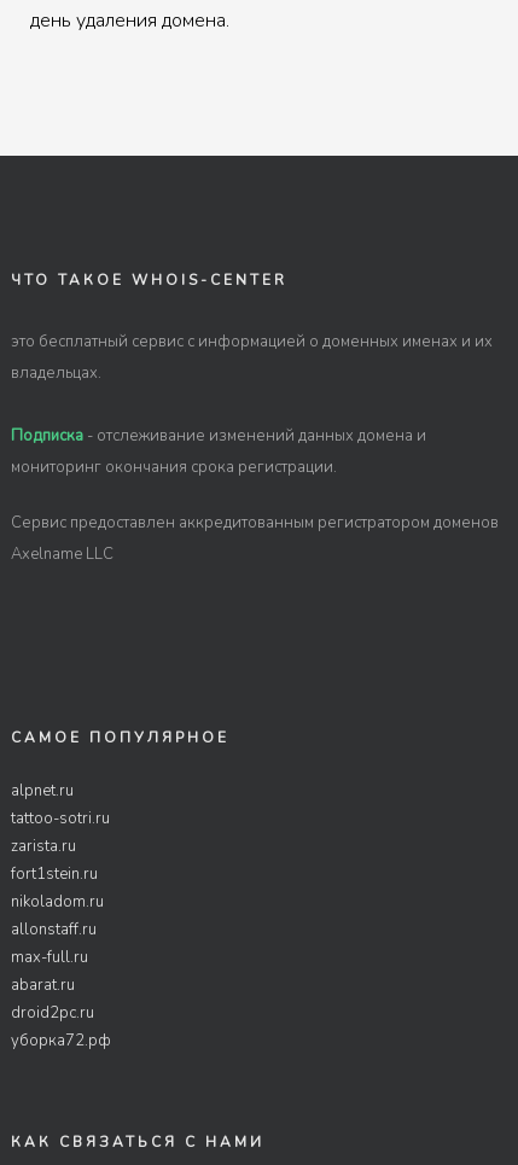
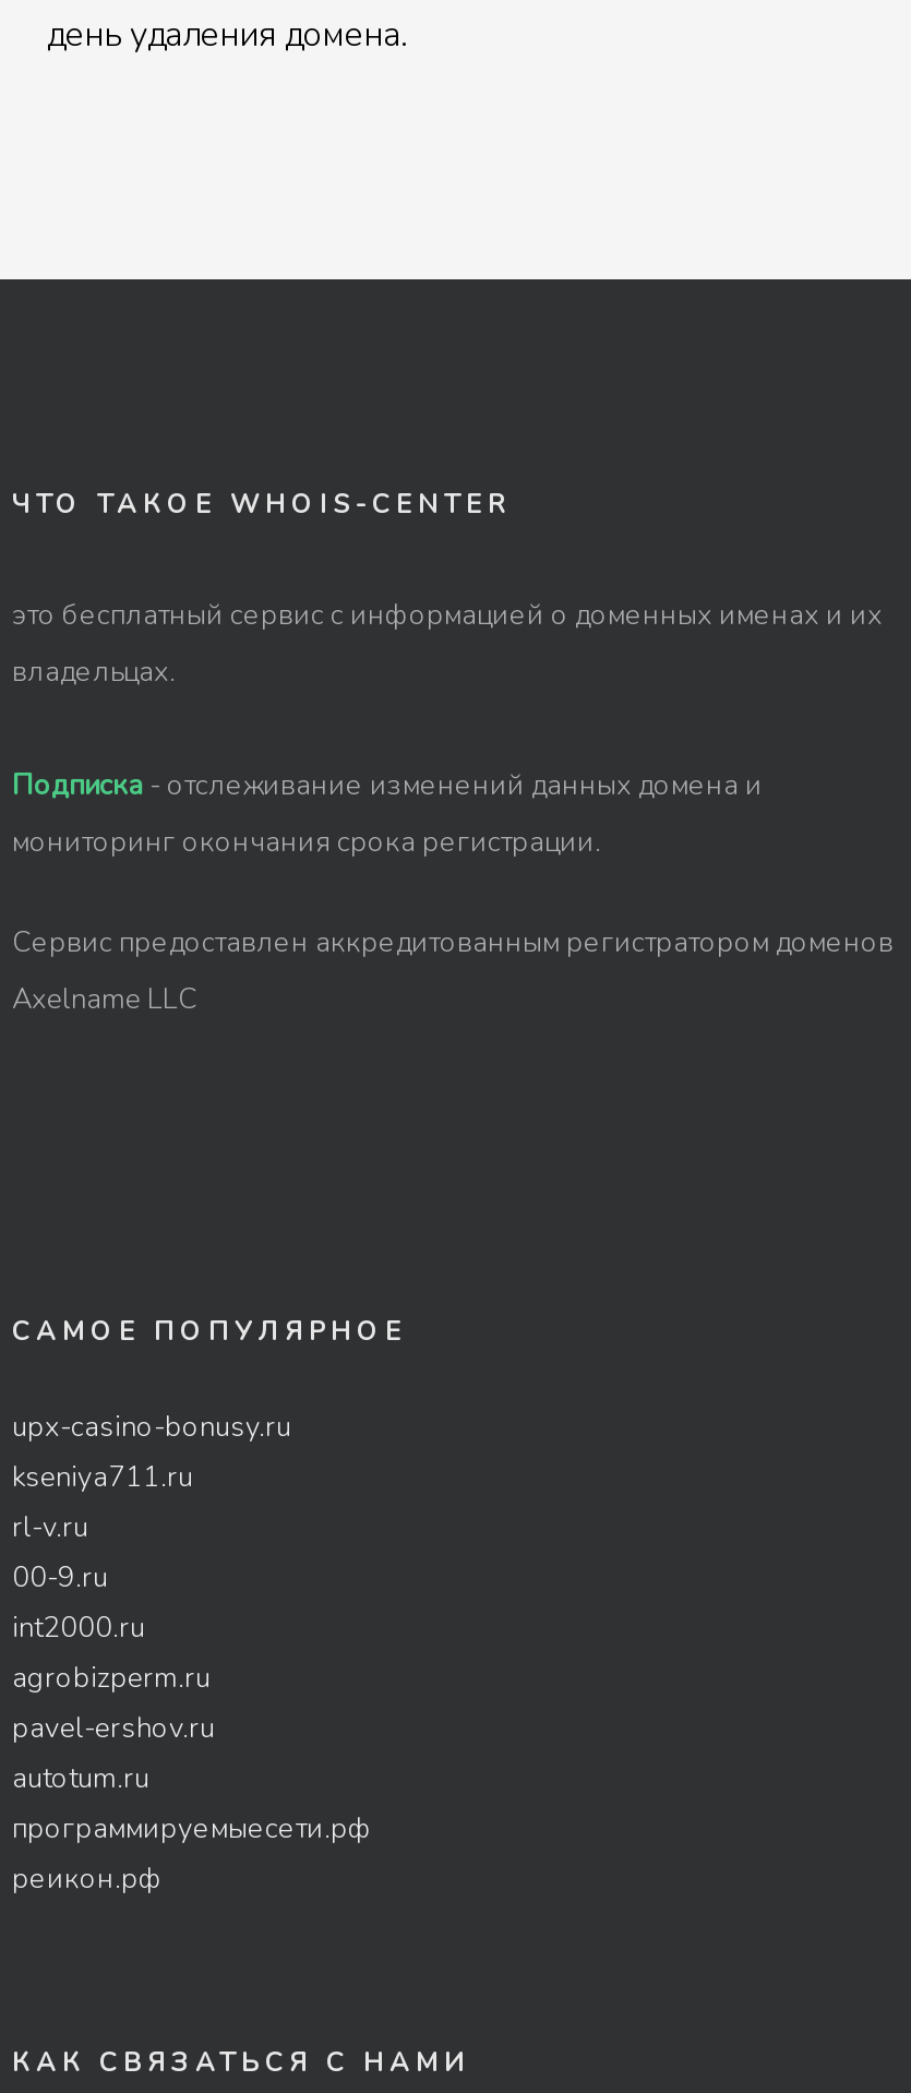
[11,780,111,1052] alpnet.ru | tattoo-sotri.ru | zarista.ru | fort1stein.ru | nikoladom.ru | allonstaff.ru | max-full.ru | abarat.ru | droid2pc.ru | уборка72.рф -> [12,1408,372,1899] upx-casino-bonusy.ru | kseniya711.ru | rl-v.ru | 00-9.ru | int2000.ru | agrobizperm.ru | pavel-ershov.ru | autotum.ru | программируемыесети.рф | реикон.рф

